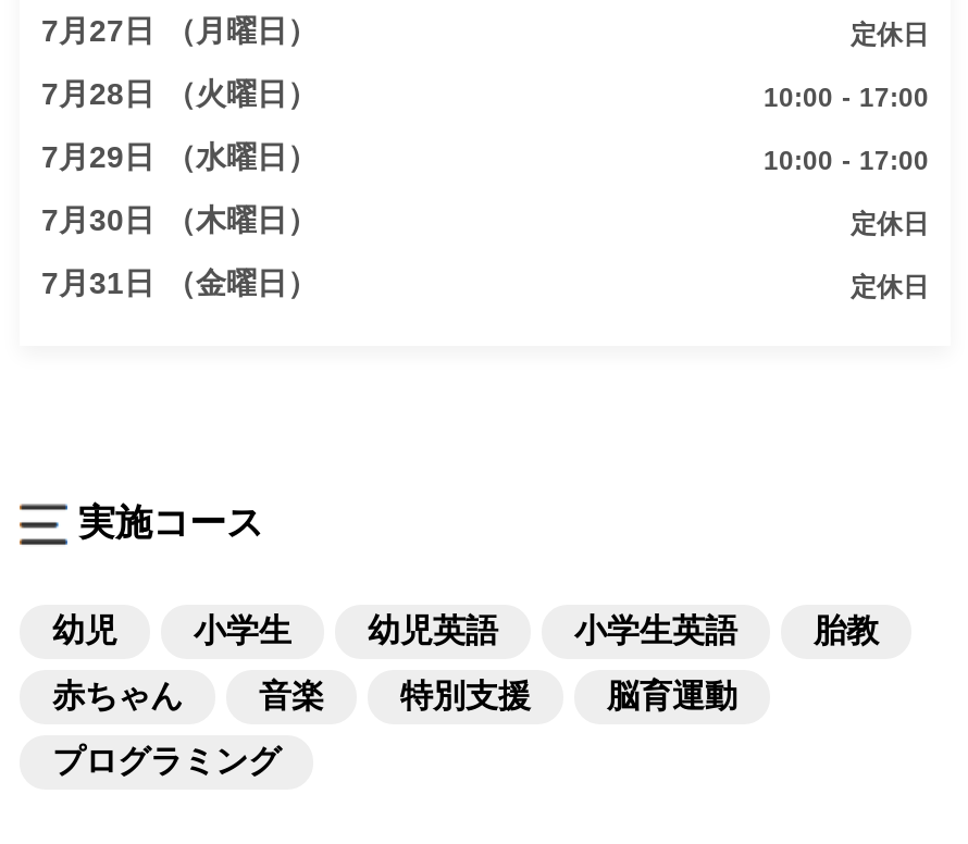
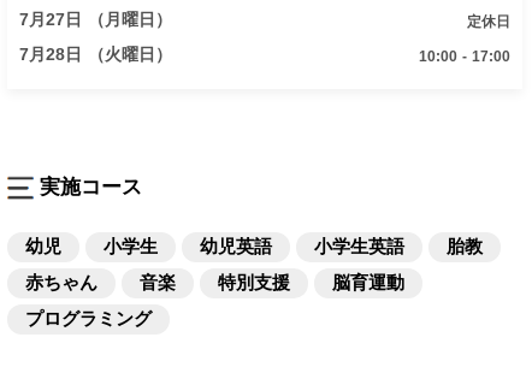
[41,140,929,303] 7月29日 （水曜日） | 10:00 - 17:00 | 7月30日 （木曜日） | 定休日 | 7月31日 （金曜日） | 定休日 -> none

